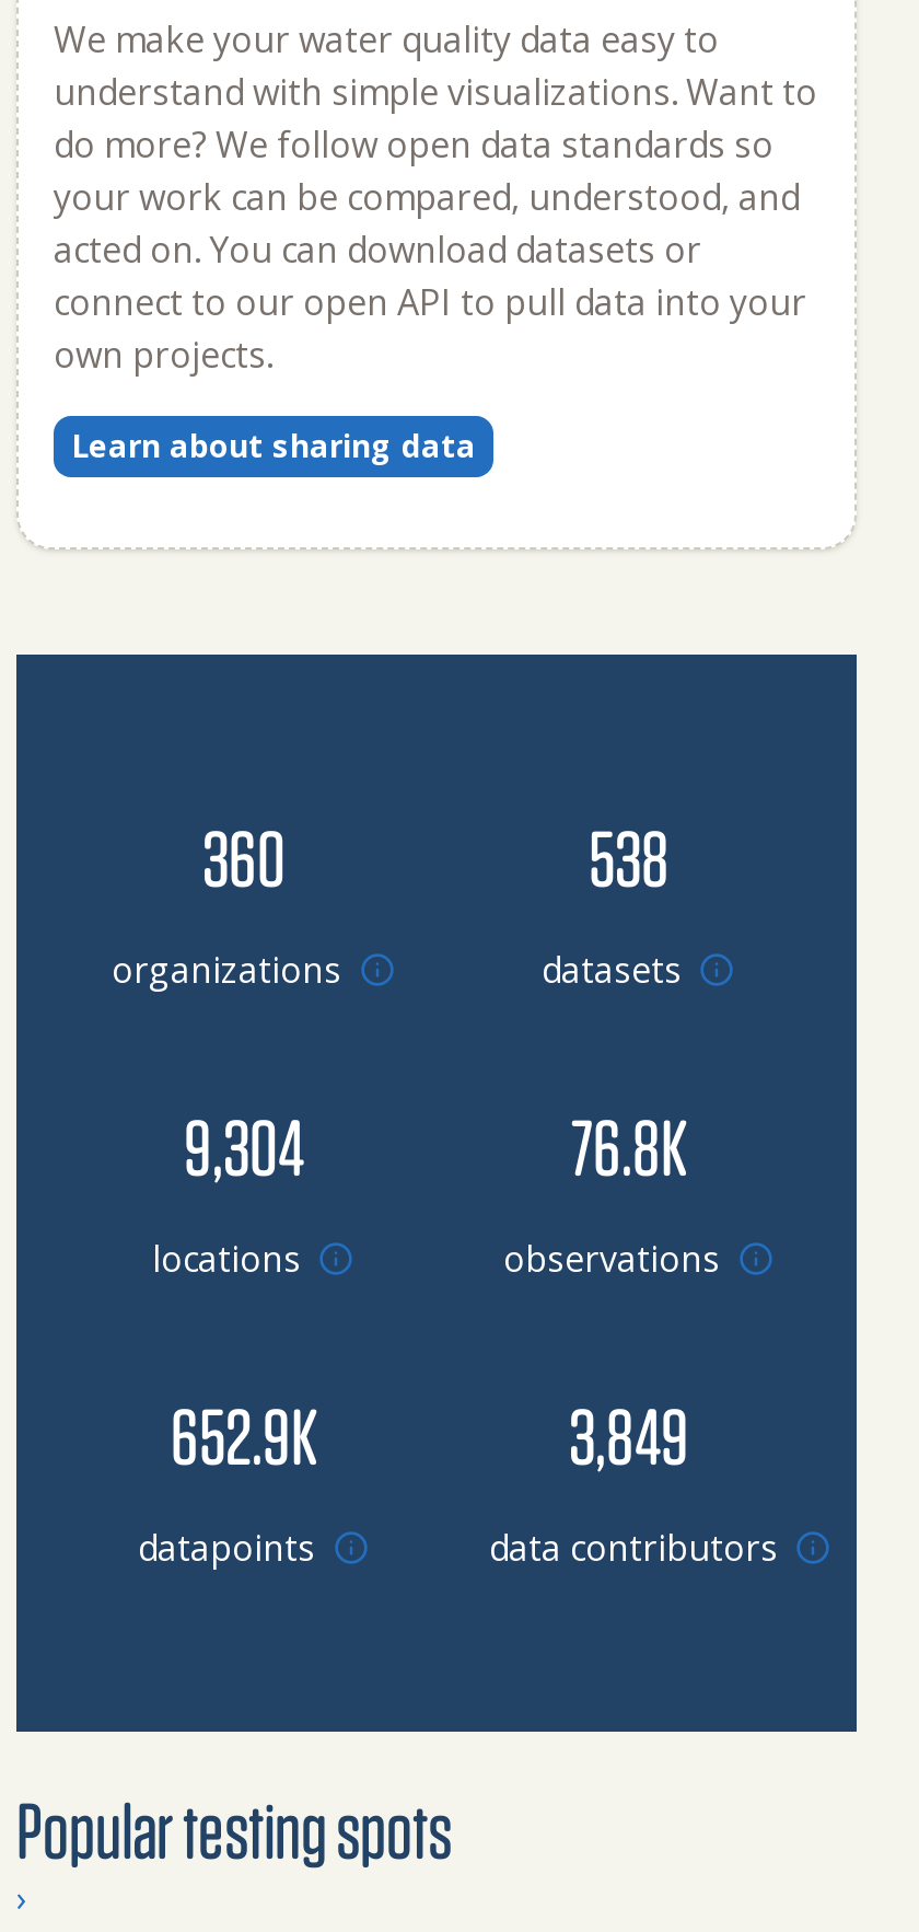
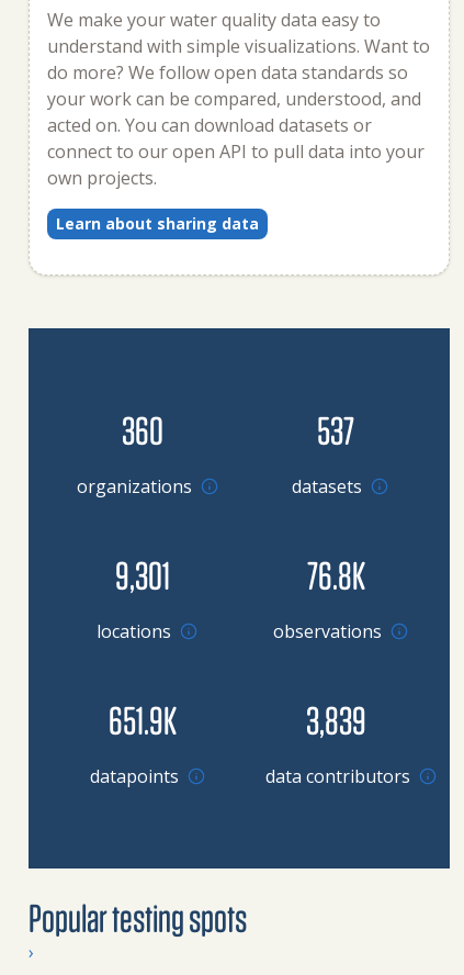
[589,809,670,901] 538 -> [317,406,354,452] 537
[184,1098,304,1190] 9,304 -> [115,551,170,597] 9,301
[171,1387,317,1479] 652.9K -> [109,696,177,742] 651.9K
[569,1387,689,1479] 3,849 -> [305,696,366,742] 3,839

